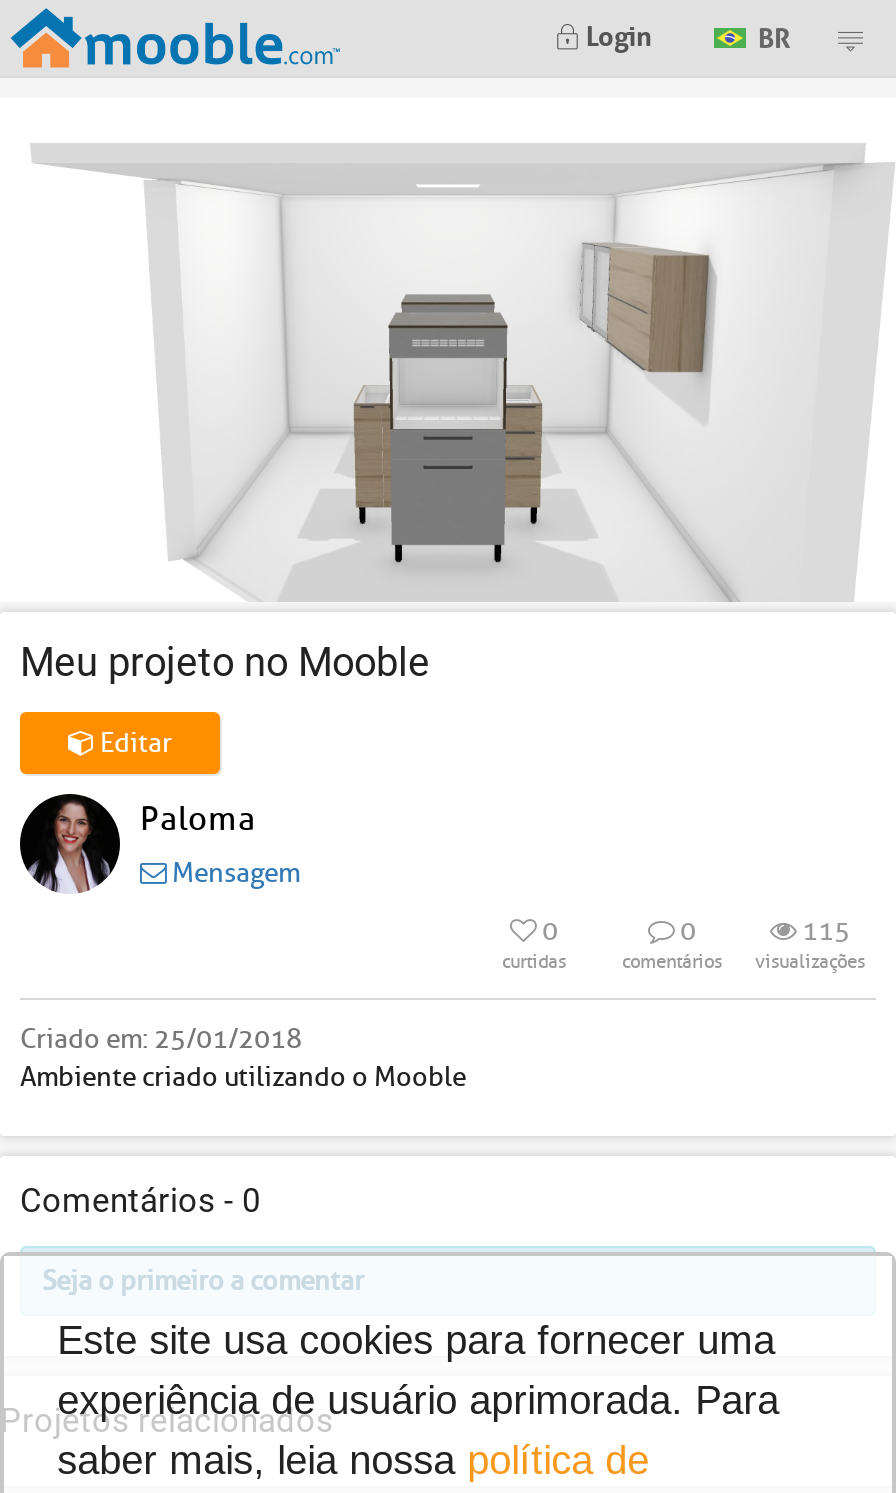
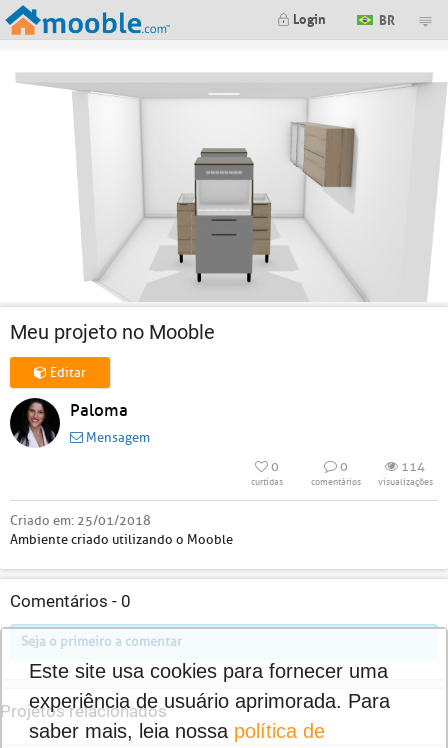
[796,914,850,948] 115 -> [398,458,425,475] 114

